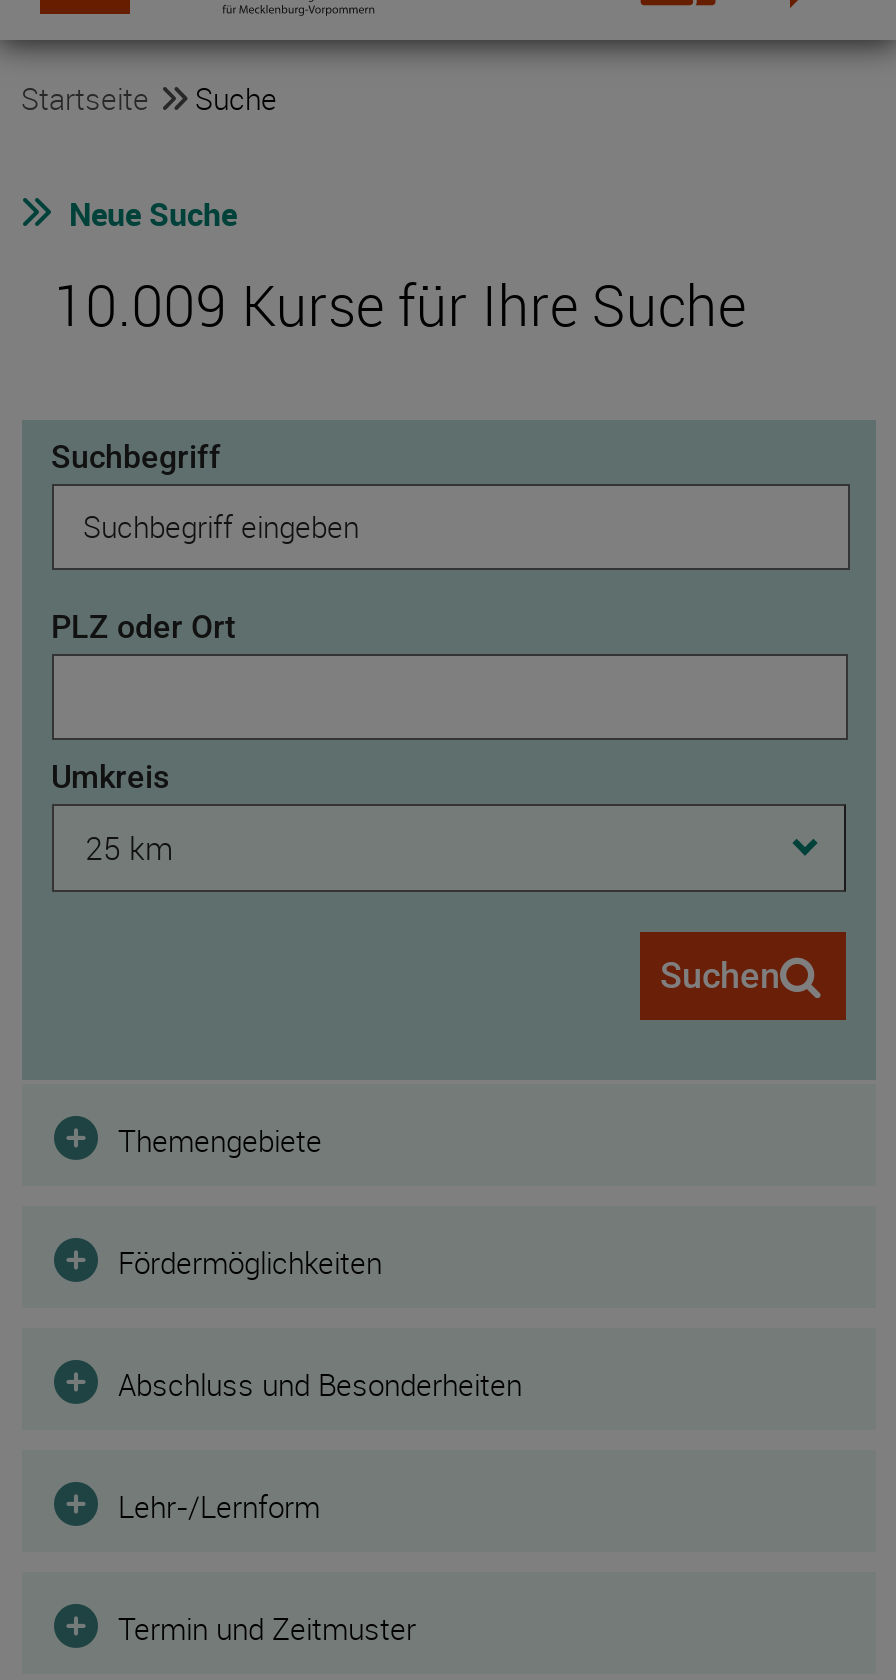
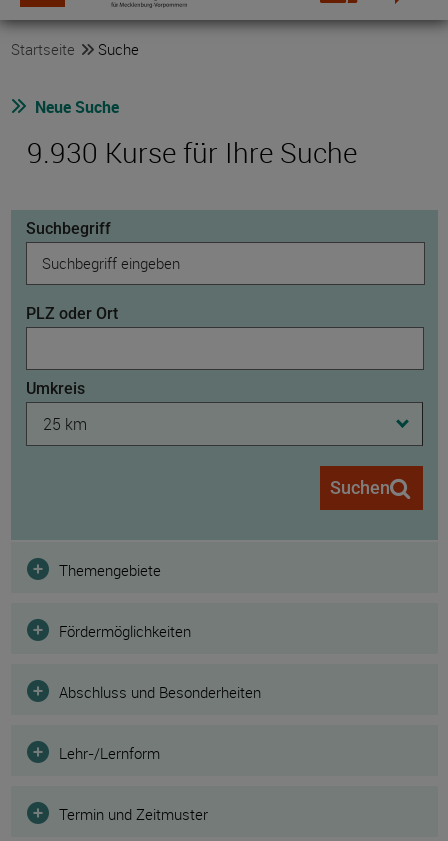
[54,268,746,342] 10.009 Kurse für Ihre Suche -> [27,134,357,171] 9.930 Kurse für Ihre Suche

